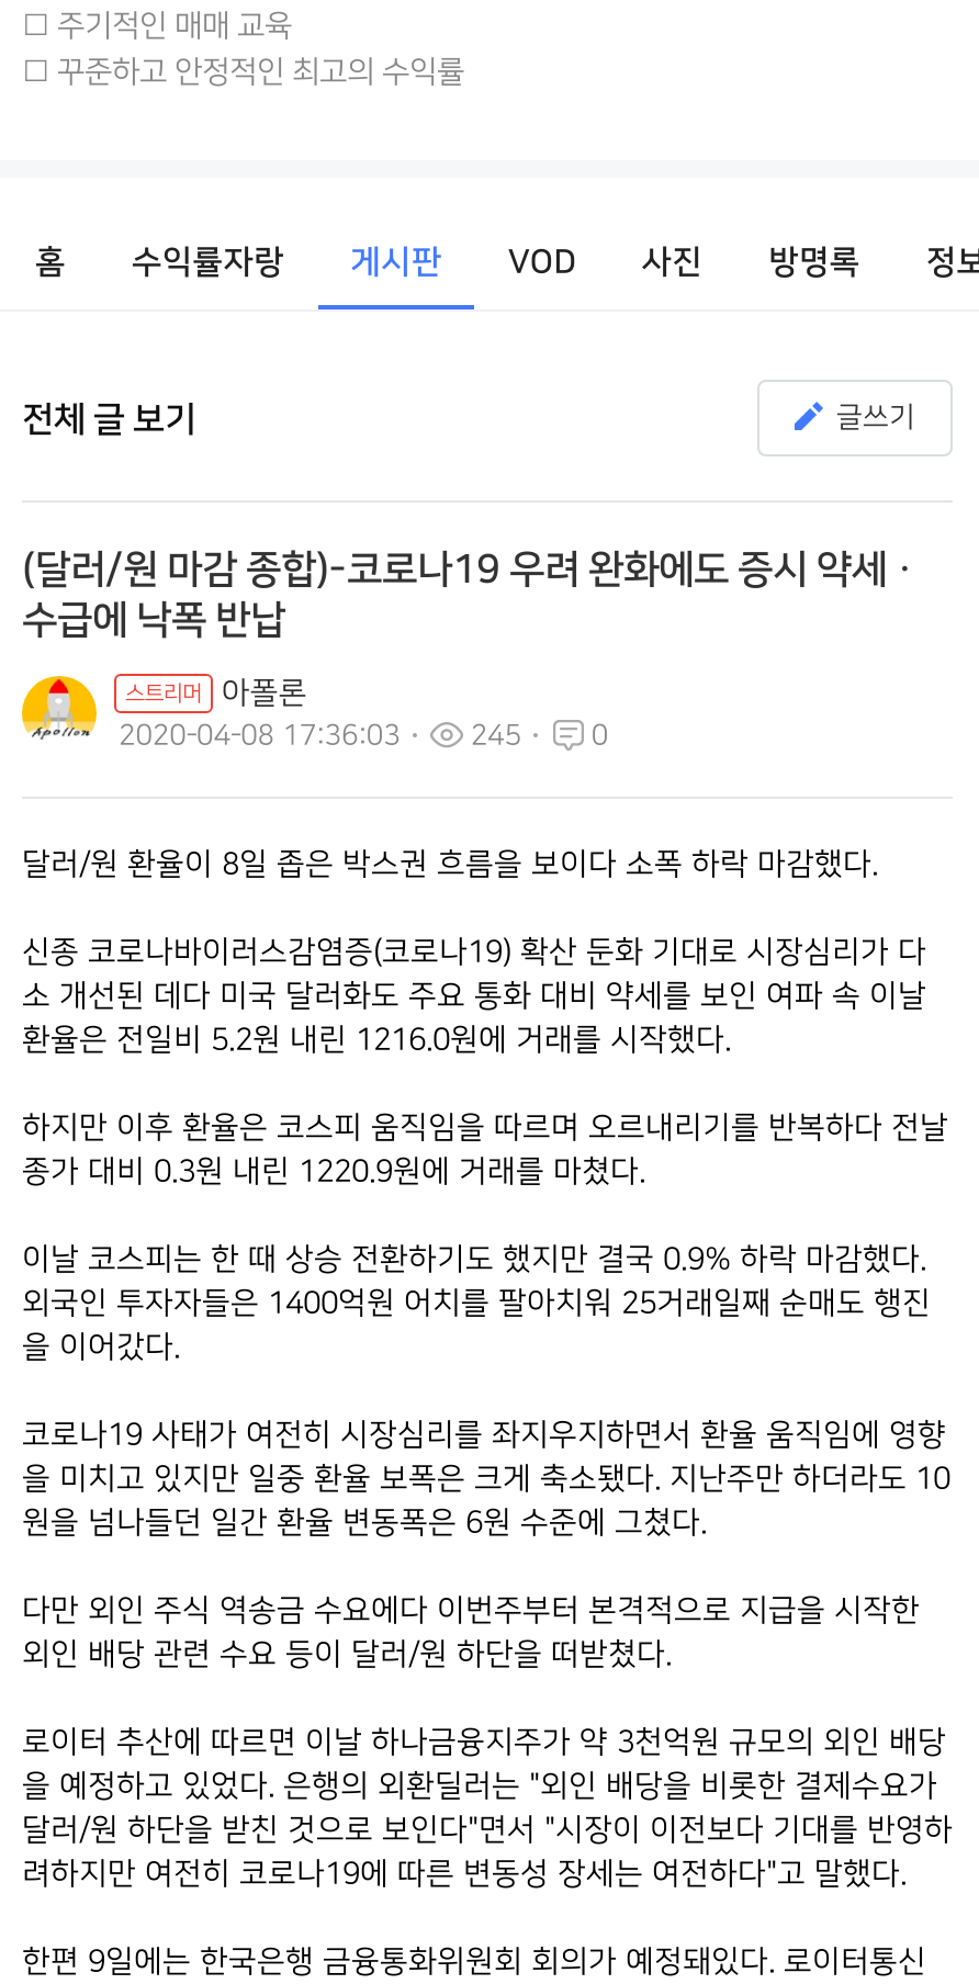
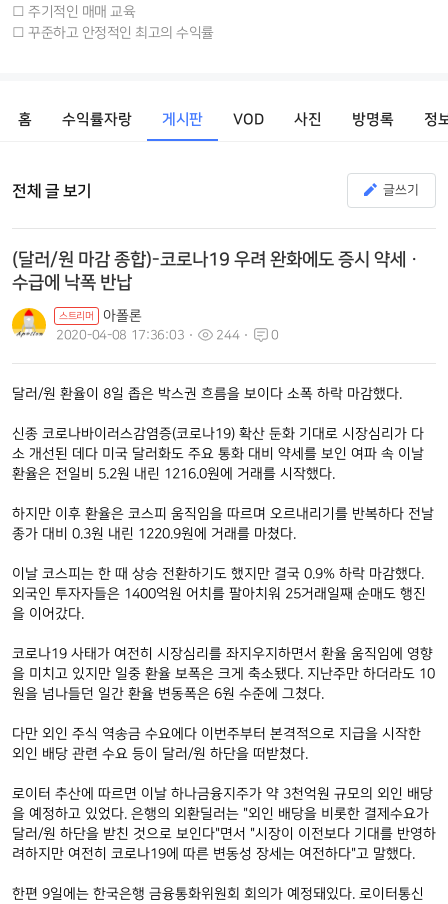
[470,720,521,751] 245 -> [216,328,239,342] 244

